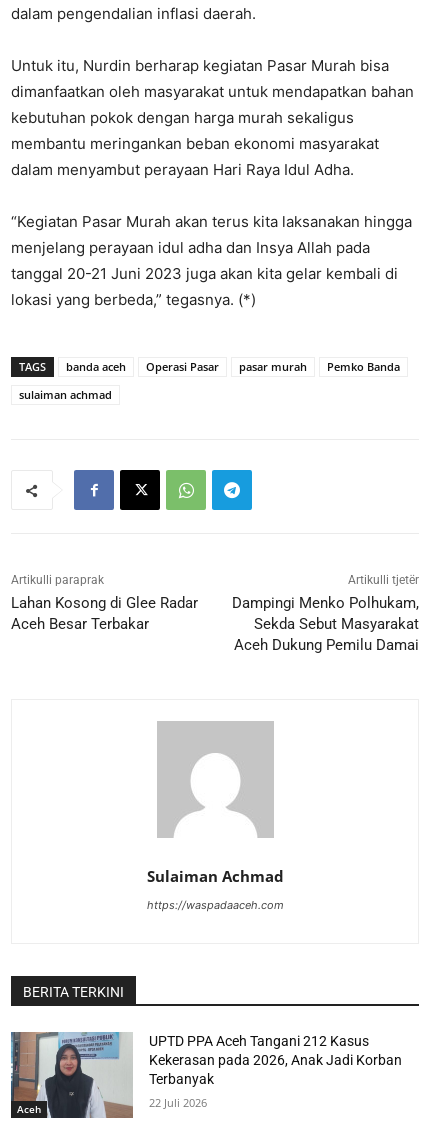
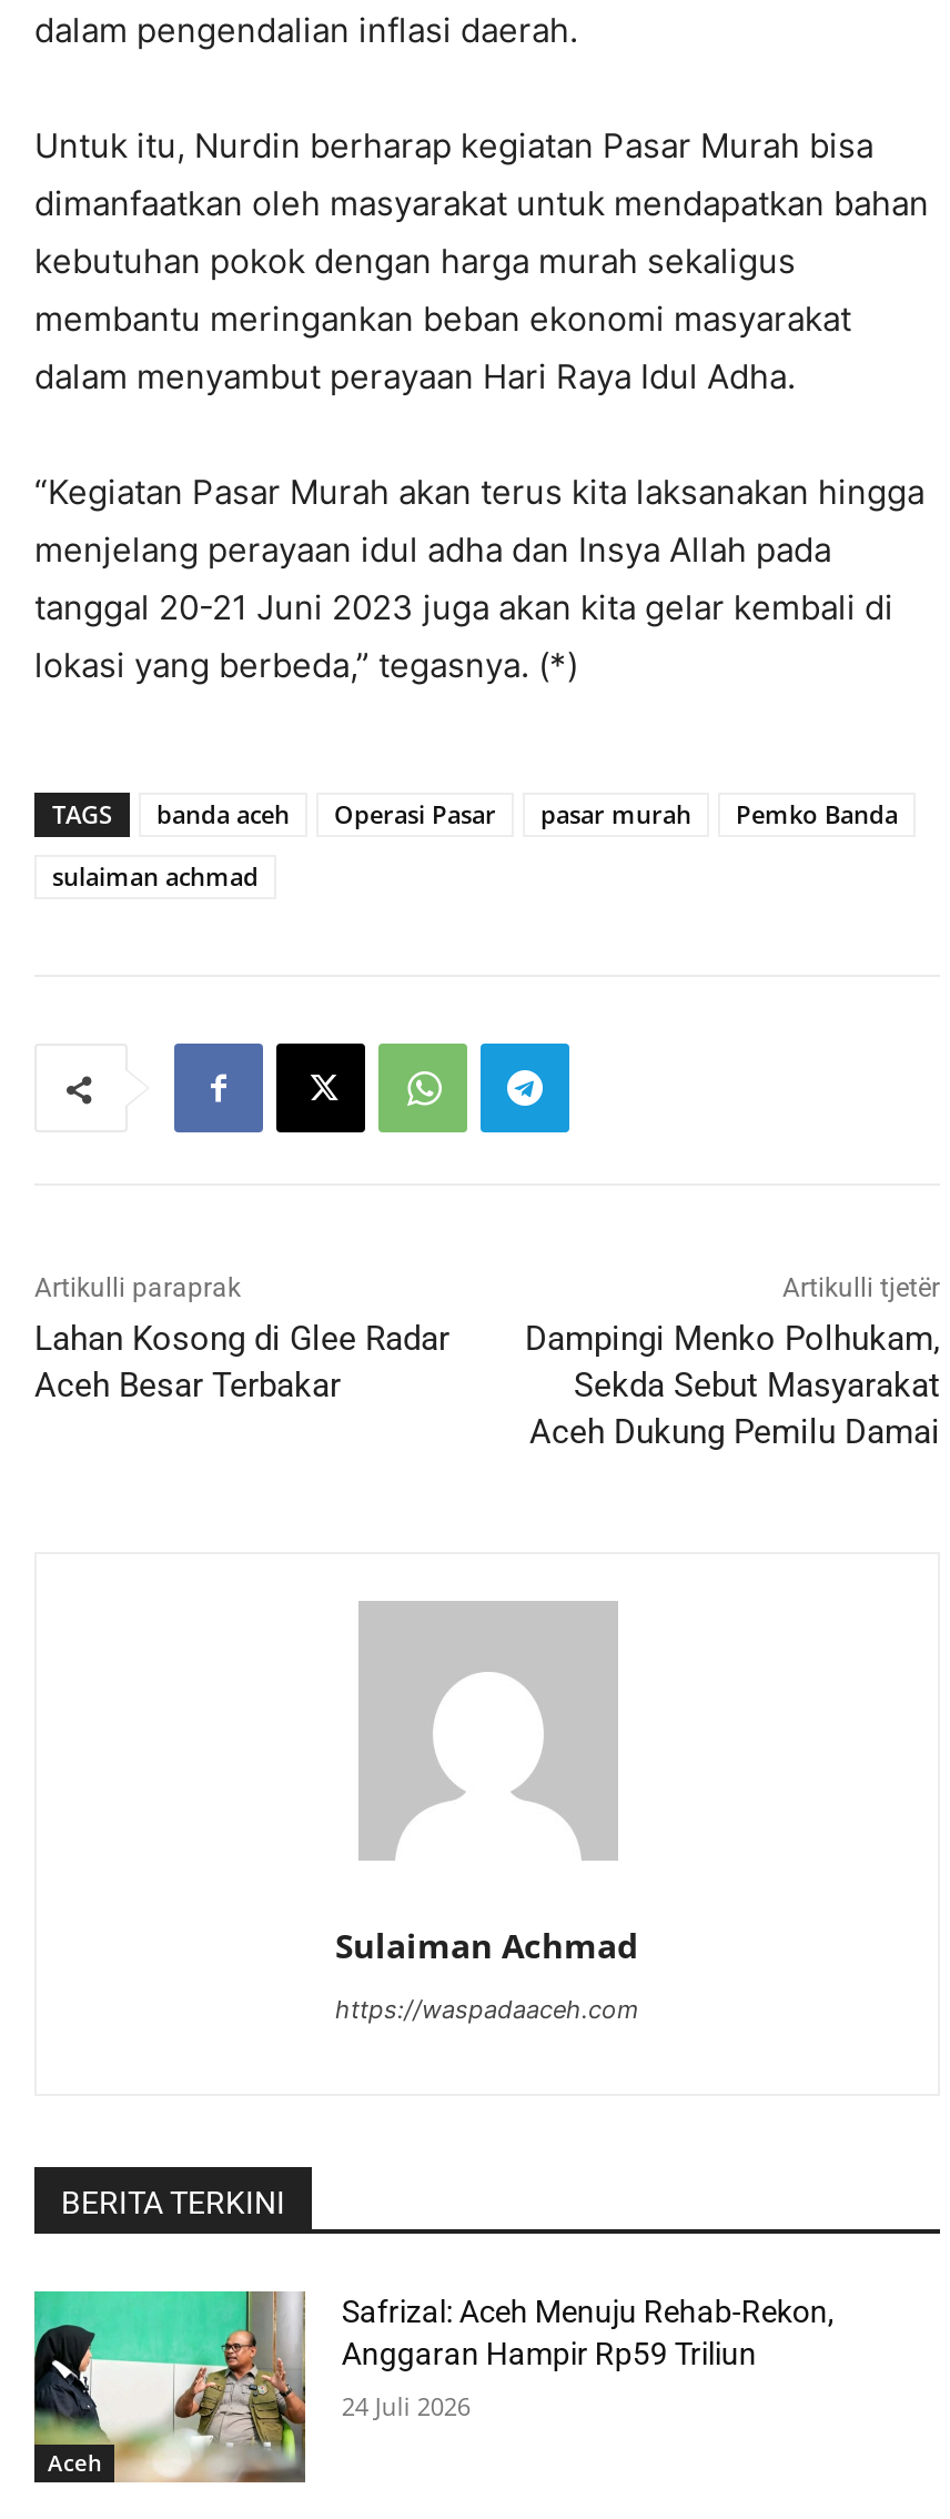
[10,1031,402,1119] [image] | UPTD PPA Aceh Tangani 212 Kasus | Kekerasan pada 2026, Anak Jadi Korban | Terbanyak -> [32,2289,834,2482] [image] | Safrizal: Aceh Menuju Rehab-Rekon, | Anggaran Hampir Rp59 Triliun
[149,1095,207,1110] 22 Juli 2026 -> [342,2390,470,2423] 24 Juli 2026

